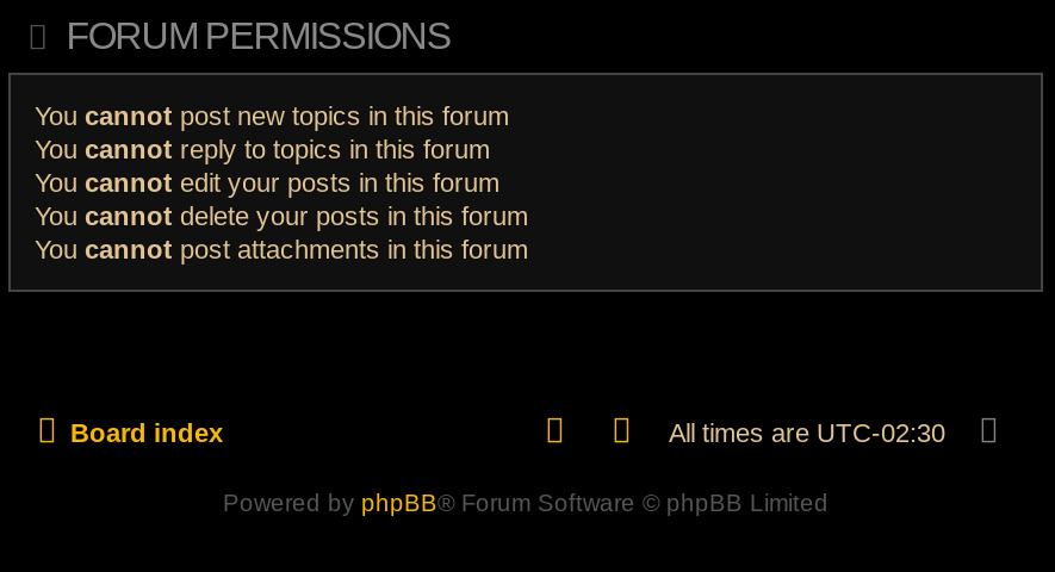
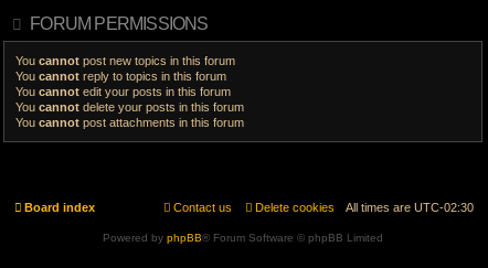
none -> [173,201,335,214] Delete cookies | Contact us

